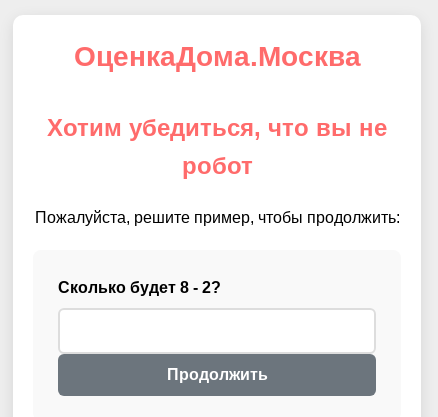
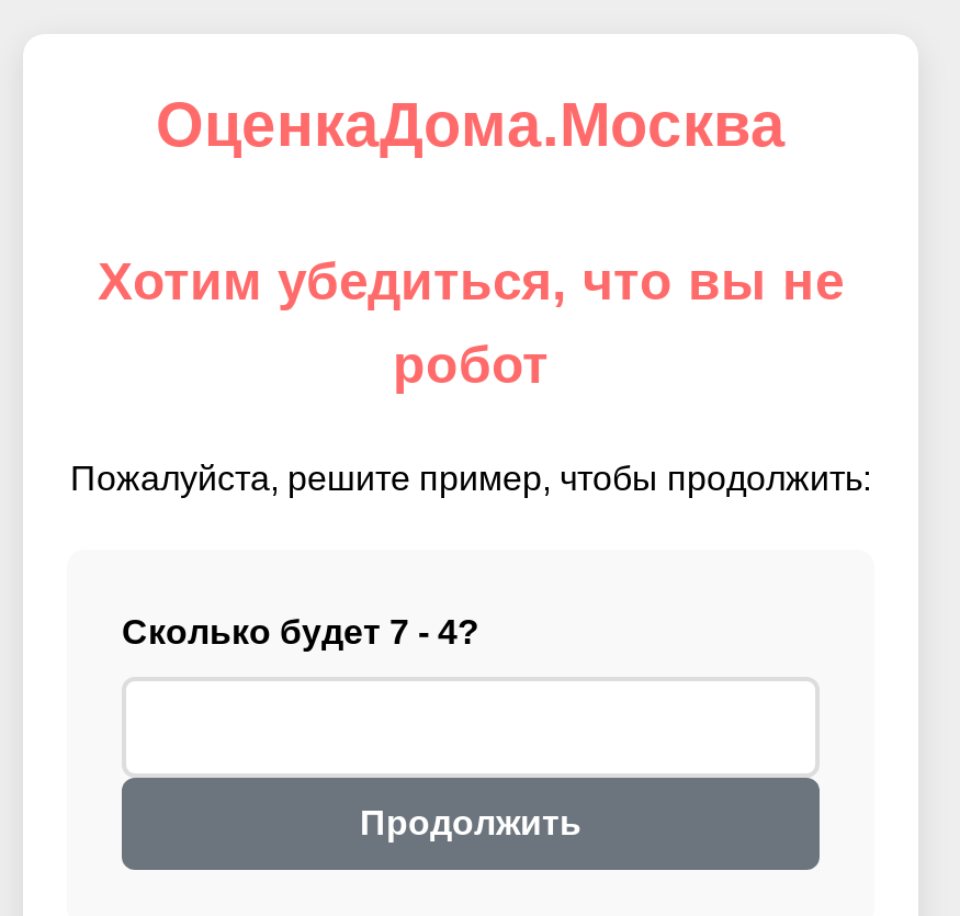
[58,279,221,296] Сколько будет 8 - 2? -> [122,613,479,651] Сколько будет 7 - 4?

